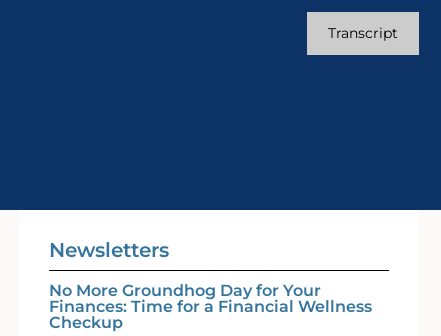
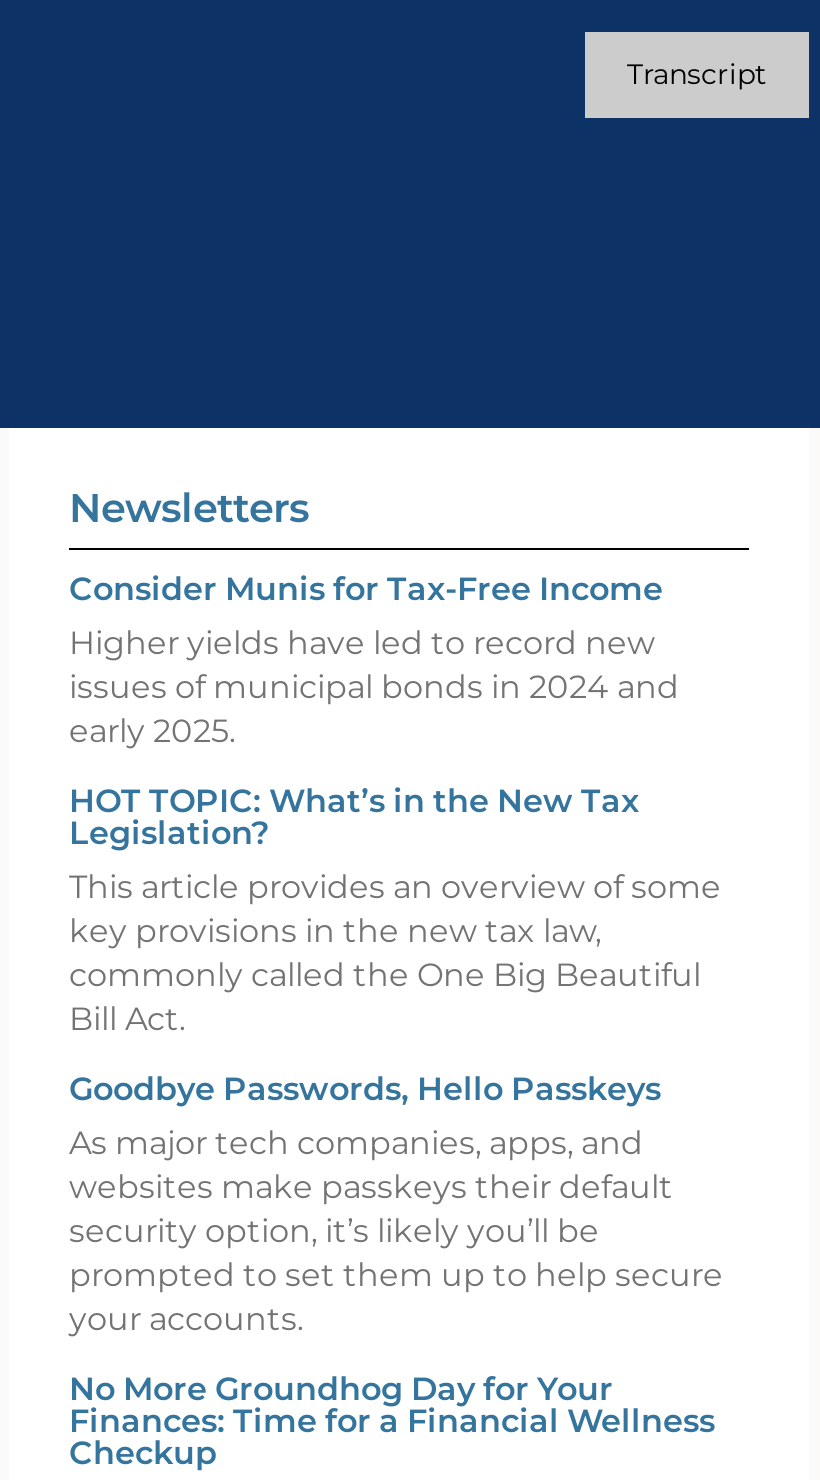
none -> [69,569,723,1337] Consider Munis for Tax-Free Income | Higher yields have led to record new | issues of municipal bonds in 2024 and | early 2025. | HOT TOPIC: What’s in the New Tax | Legislation? | This article provides an overview of some | key provisions in the new tax law, | commonly called the One Big Beautiful | Bill Act. | Goodbye Passwords, Hello Passkeys | As major tech companies, apps, and | websites make passkeys their default | security option, it’s likely you’ll be | prompted to set them up to help secure | your accounts.

